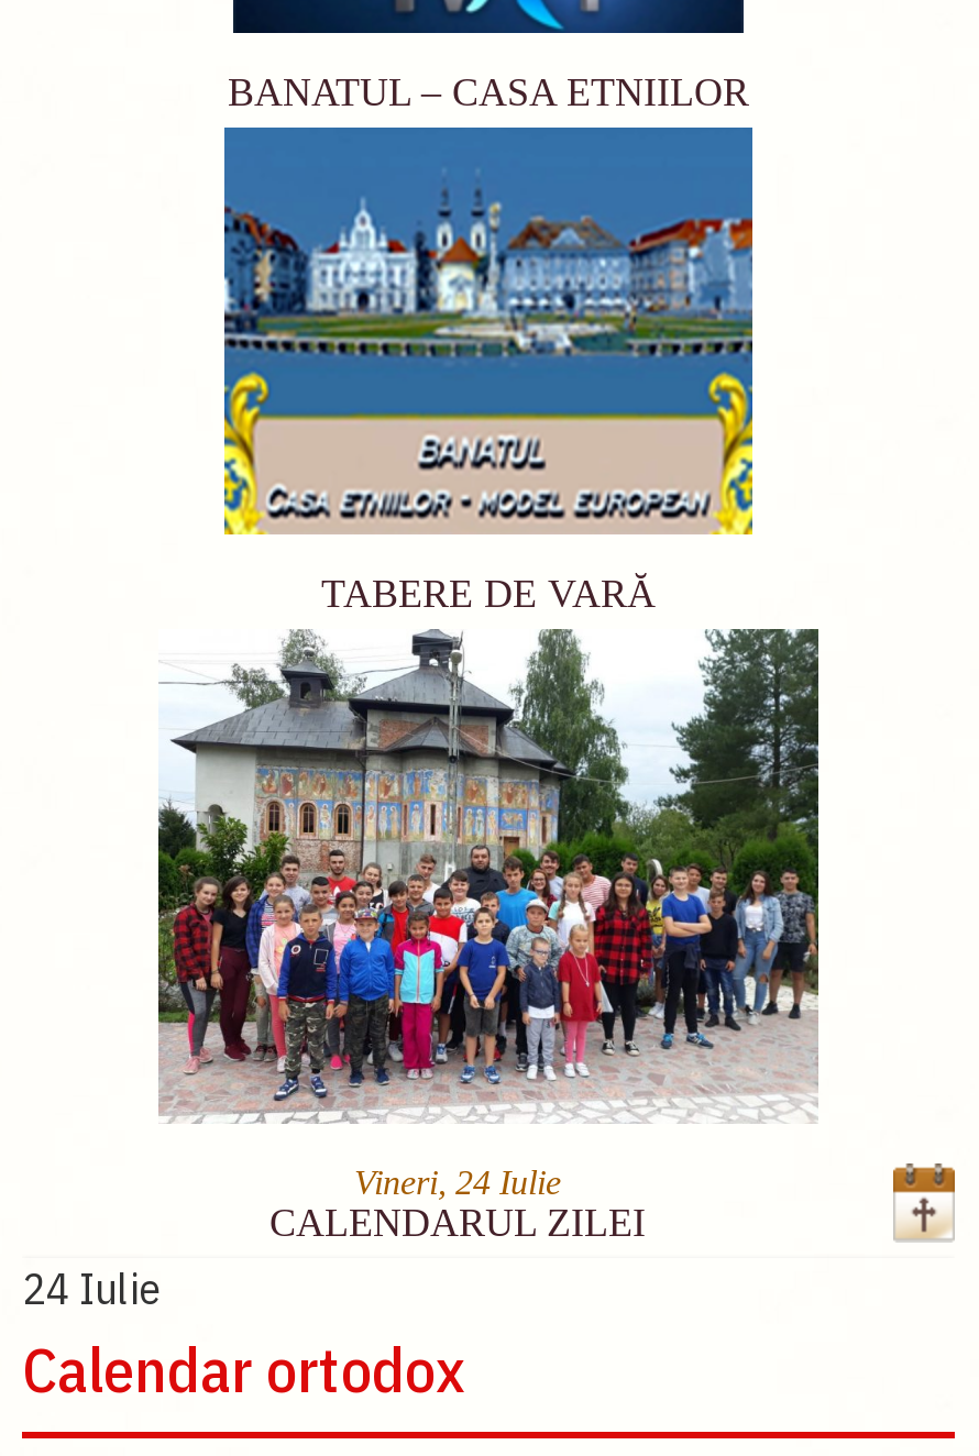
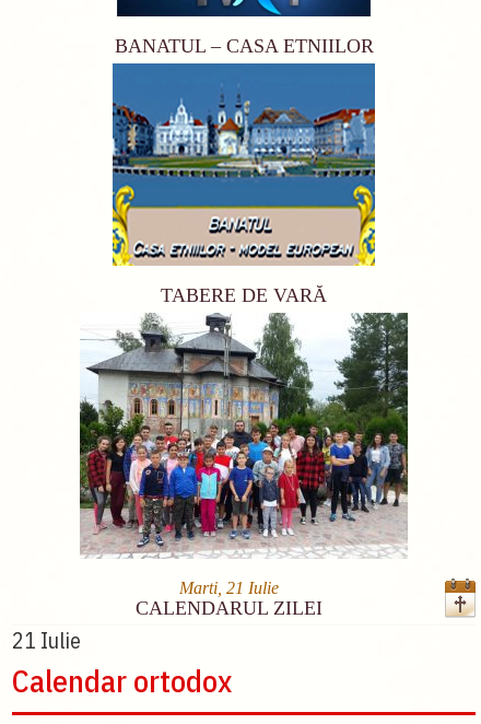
[354,1163,561,1201] Vineri, 24 Iulie -> [179,579,278,597] Marti, 21 Iulie
[22,1258,161,1317] 24 Iulie -> [12,626,81,655] 21 Iulie

